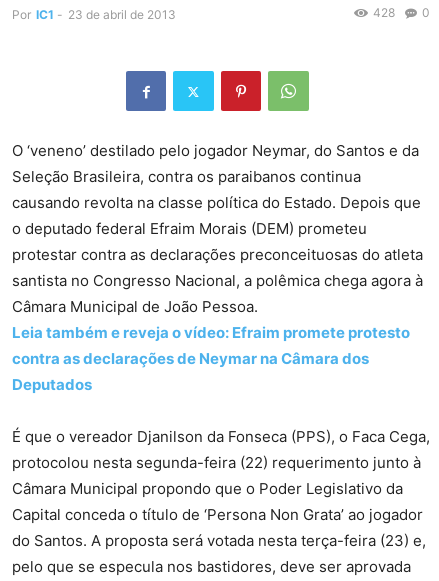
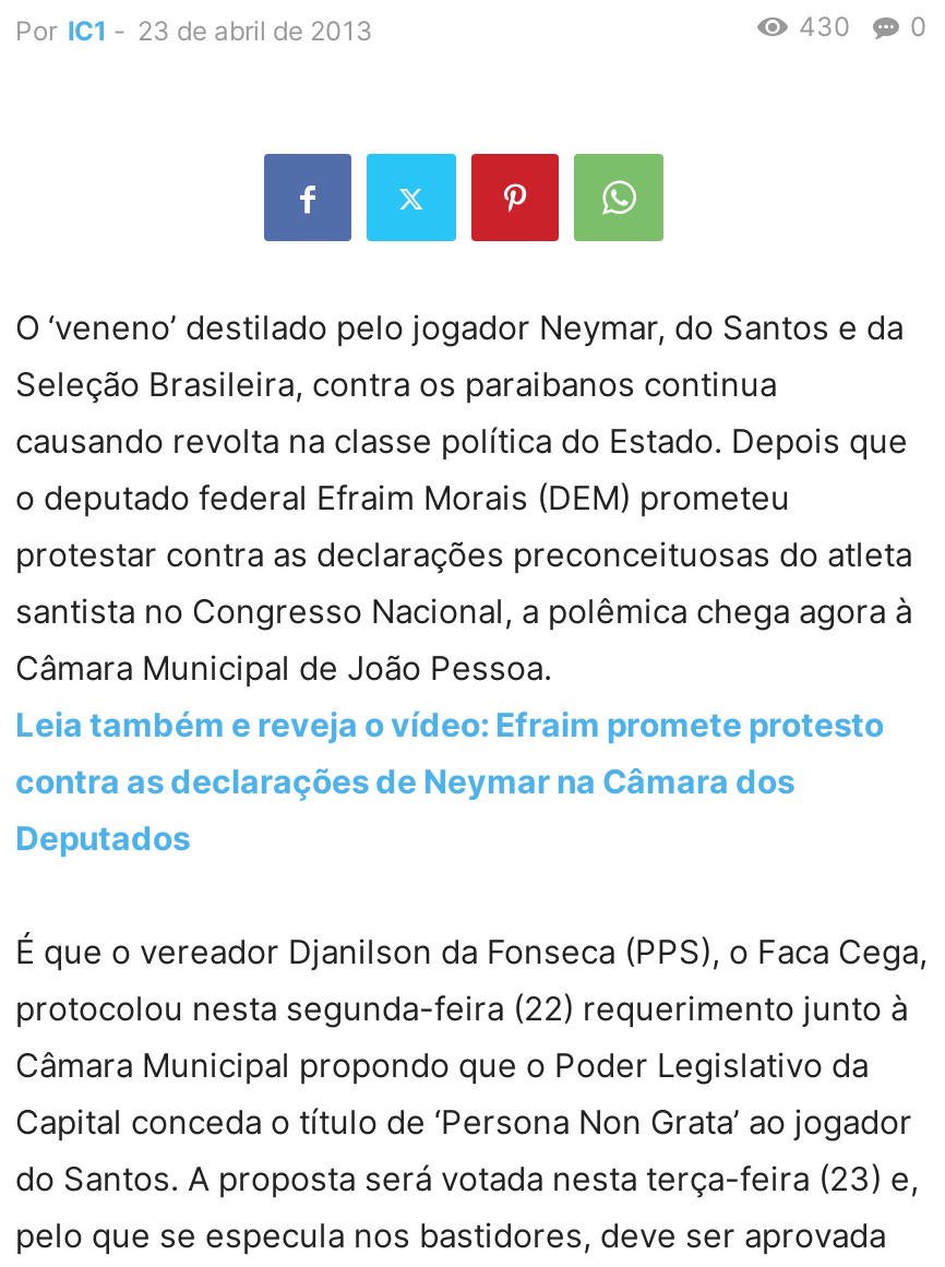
[373,5,430,20] 428 0 -> [799,10,928,43] 430 0

